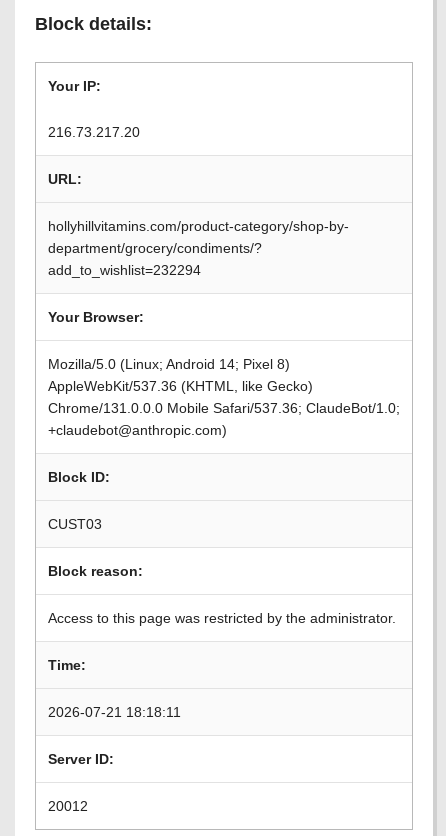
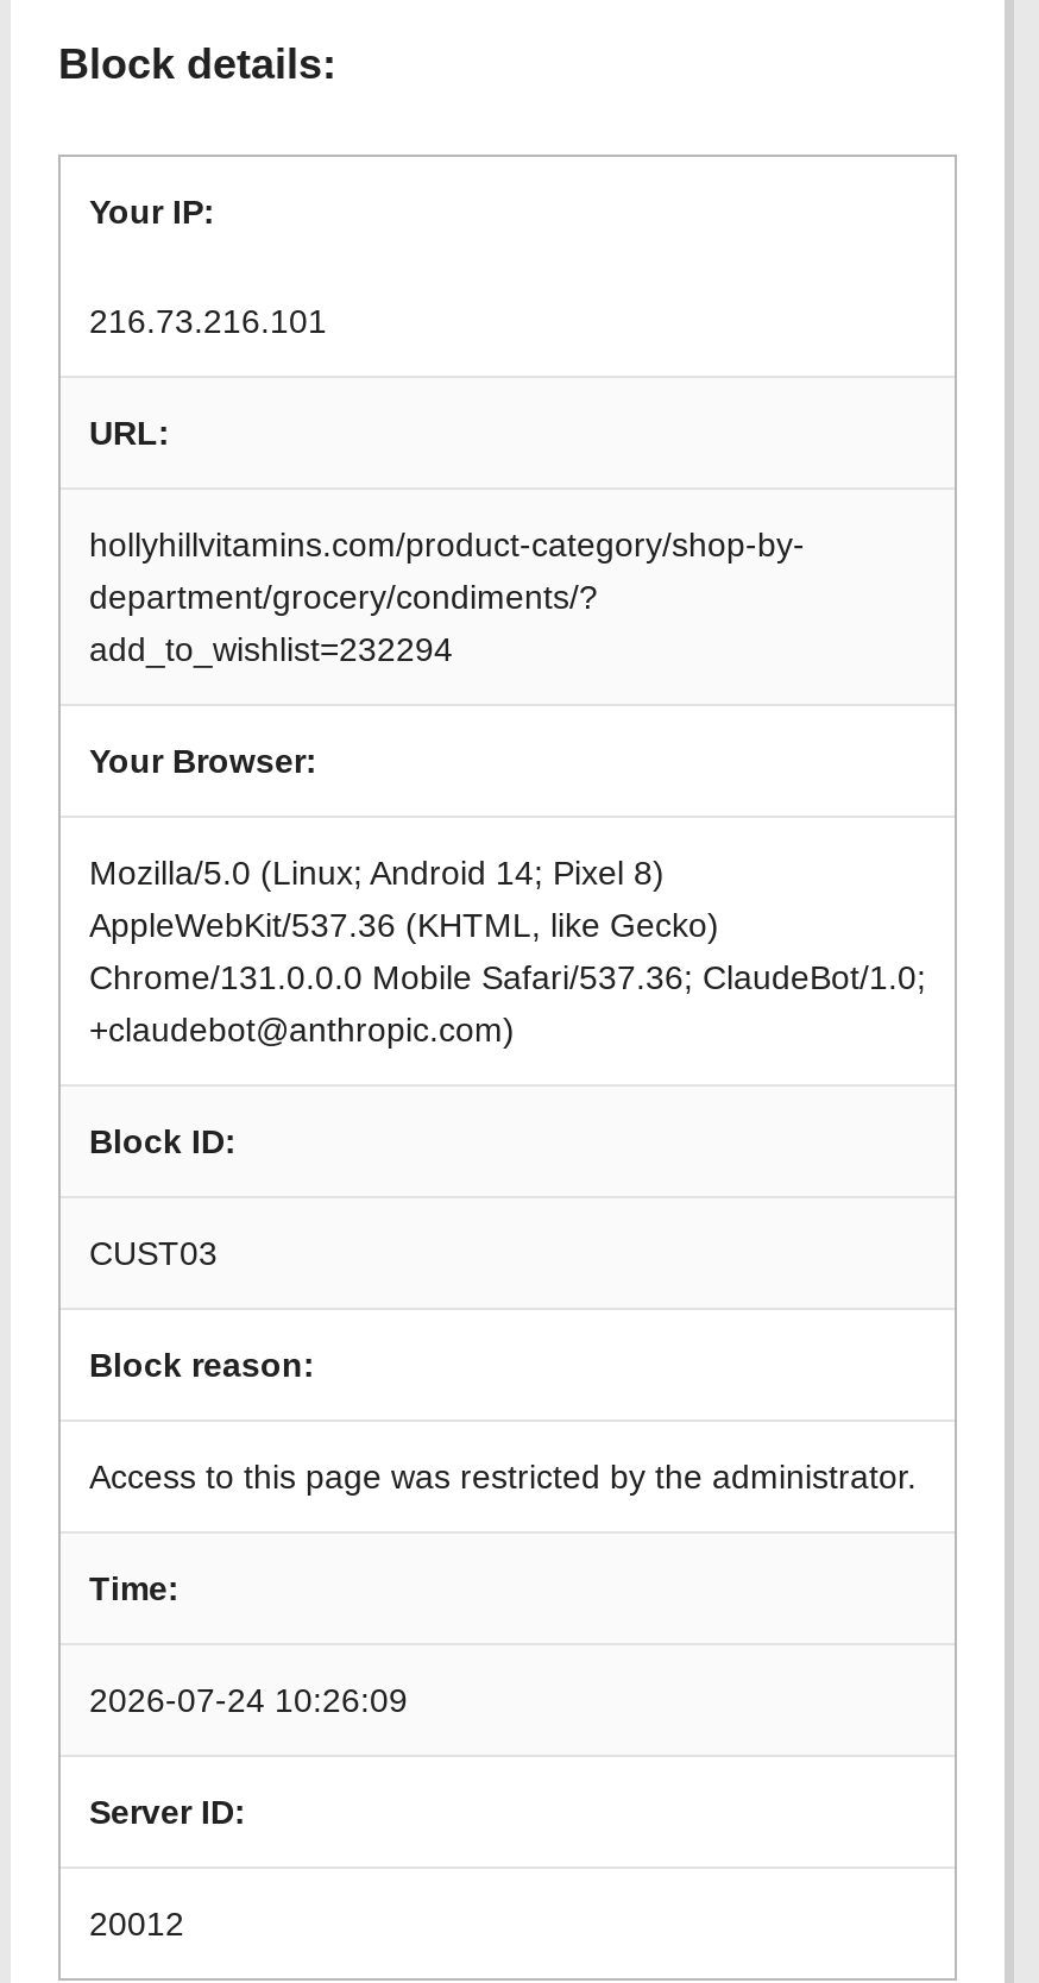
[48,124,140,140] 216.73.217.20 -> [89,302,327,340] 216.73.216.101
[48,704,181,720] 2026-07-21 18:18:11 -> [89,1681,408,1719] 2026-07-24 10:26:09

